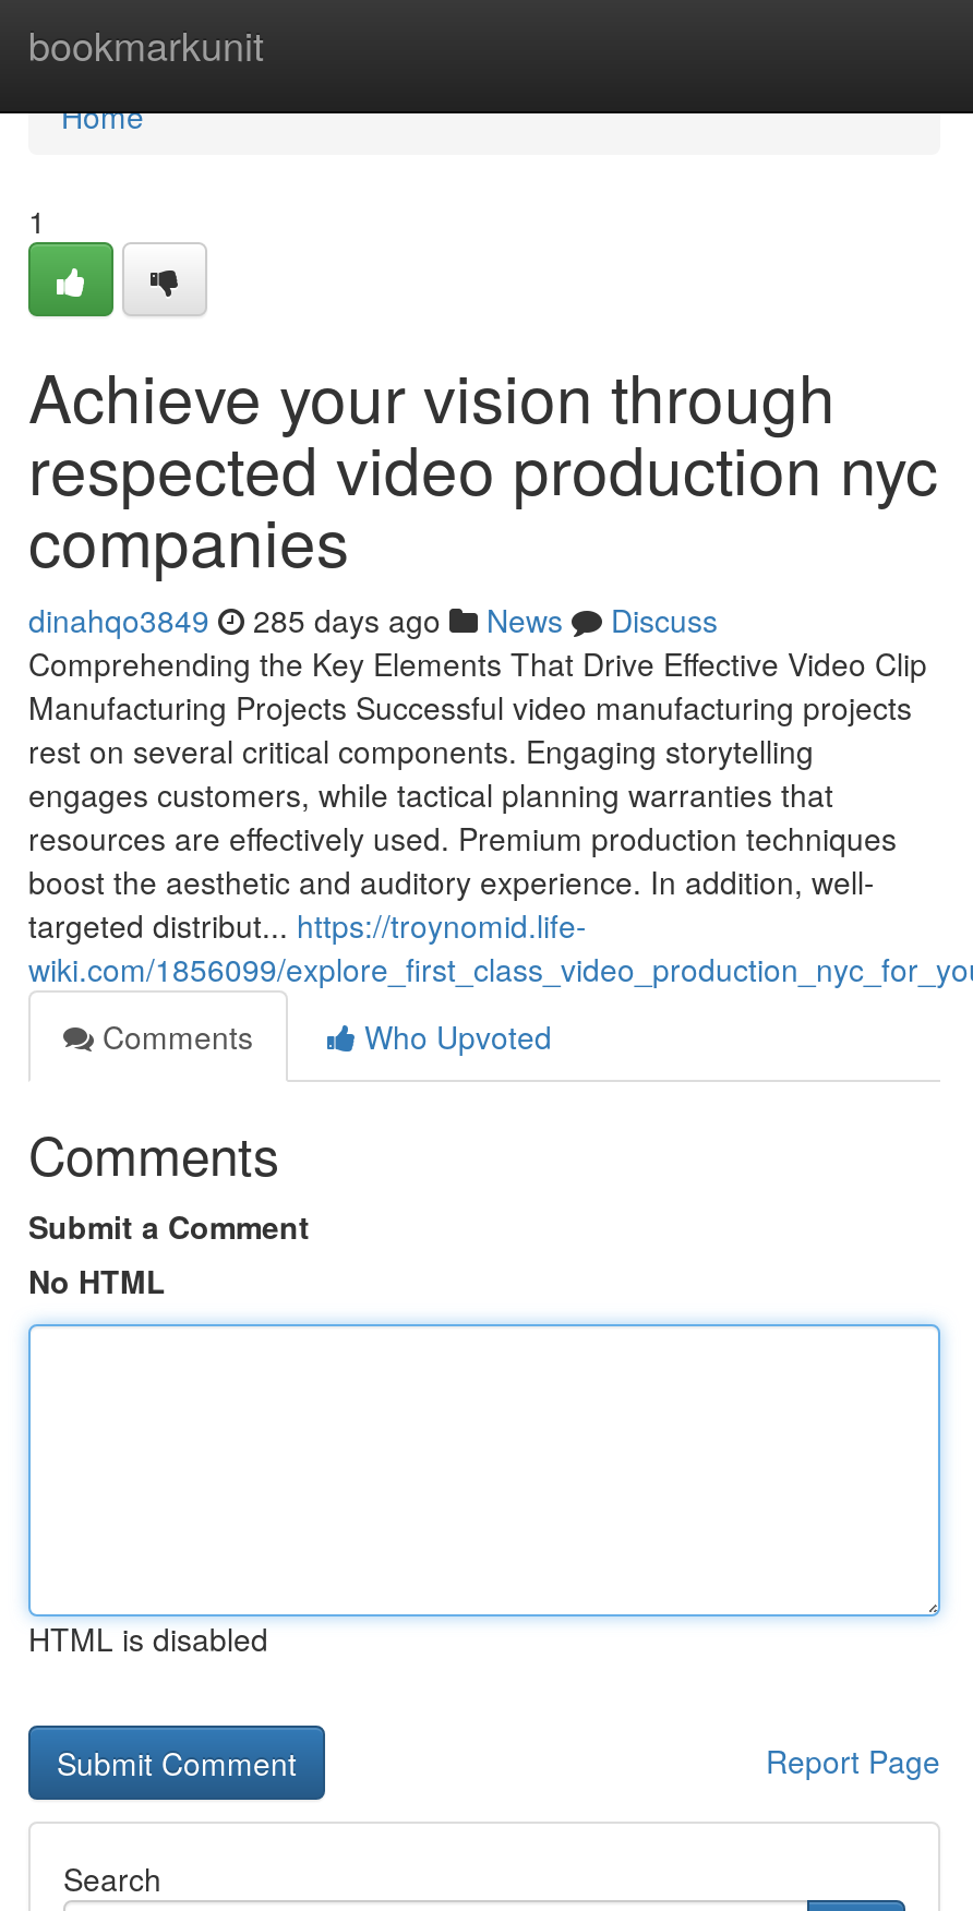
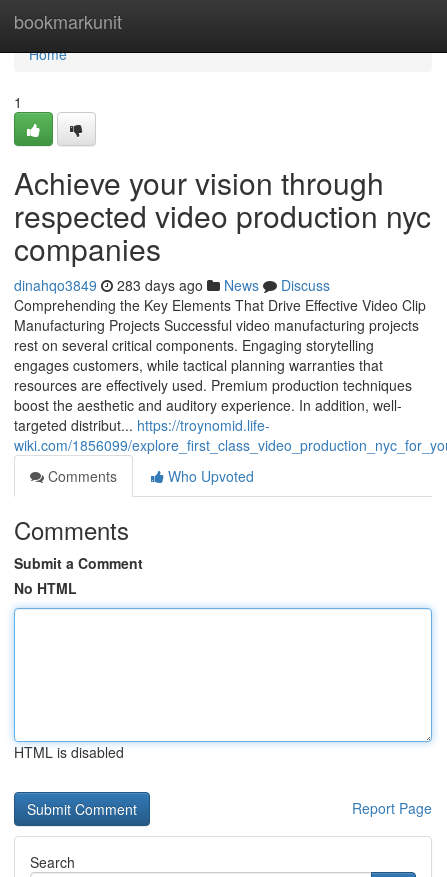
[28,598,718,641] dinahqo3849 285 days ago News Discuss -> [14,275,330,295] dinahqo3849 283 days ago News Discuss

